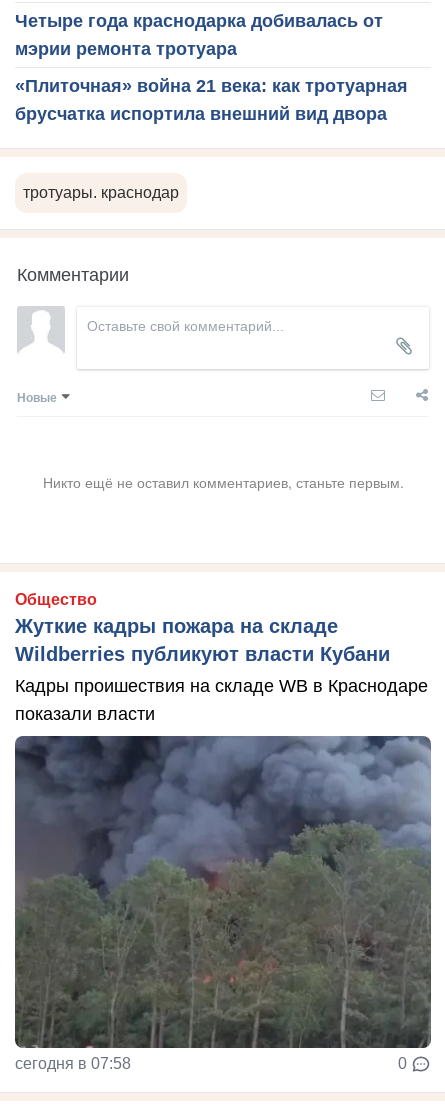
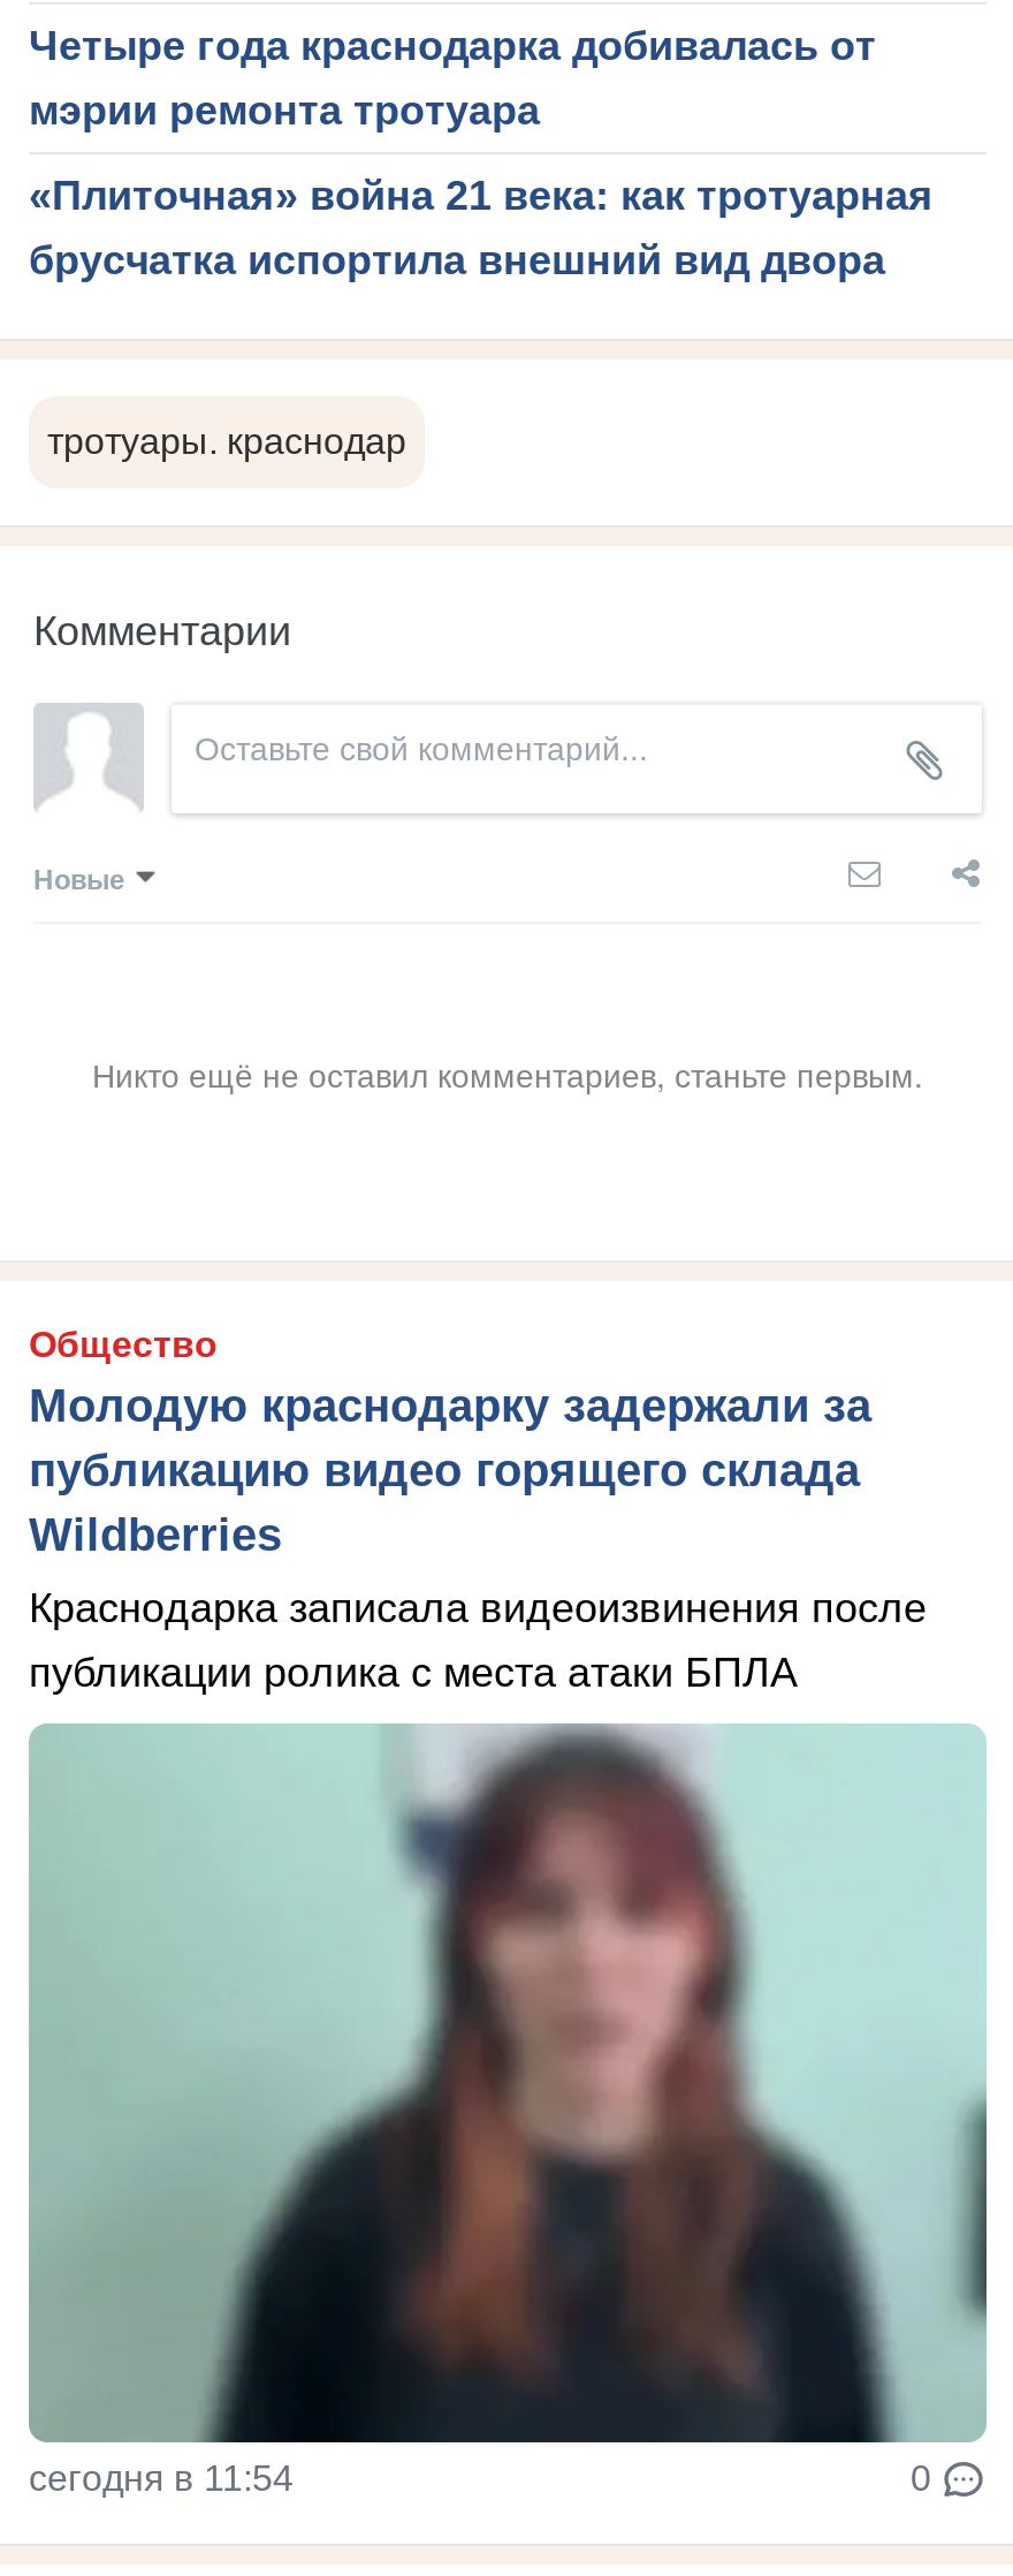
[15,615,390,665] Жуткие кадры пожара на складе | Wildberries публикуют власти Кубани -> [29,1381,871,1560] Молодую краснодарку задержали за | публикацию видео горящего склада | Wildberries
[15,676,428,724] Кадры проишествия на складе WB в Краснодаре | показали власти -> [29,1586,927,1696] Краснодарка записала видеоизвинения после | публикации ролика с места атаки БПЛА
[14,735,432,1072] [image] | сегодня в 07:58 -> [29,1723,987,2498] [image] | сегодня в 11:54

